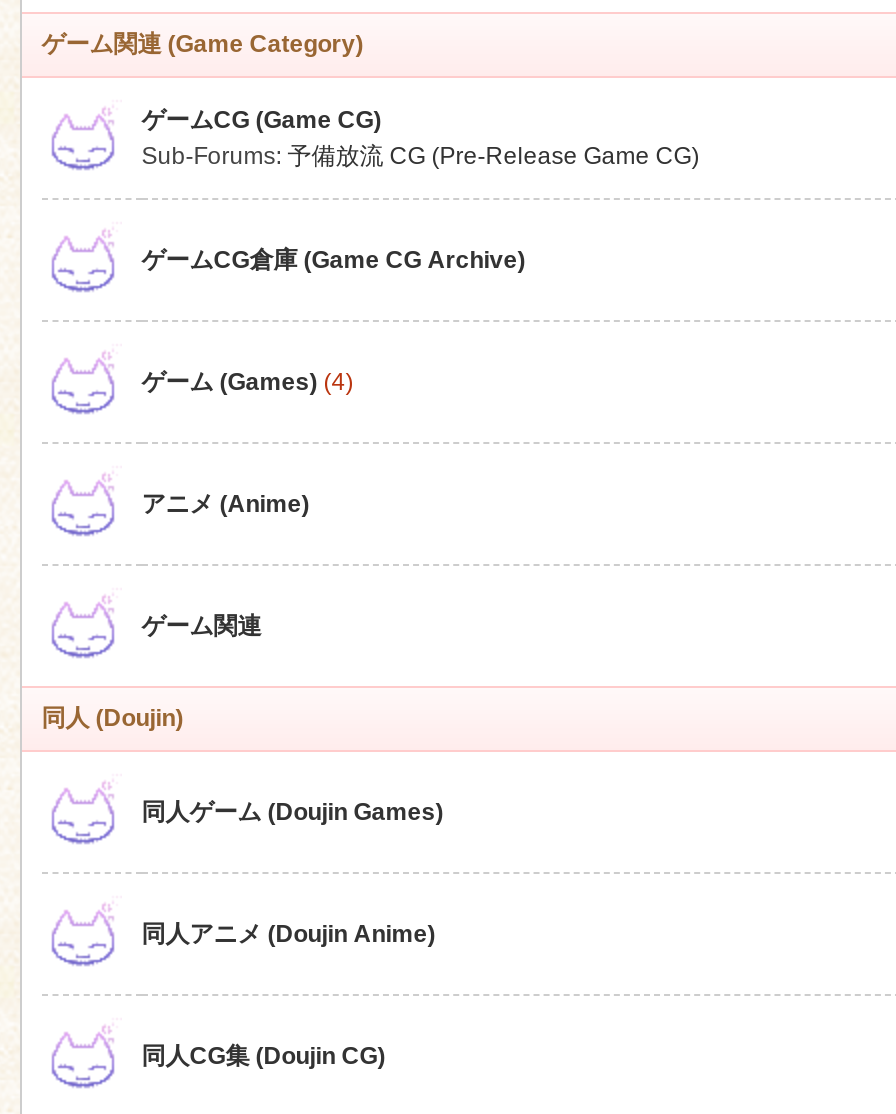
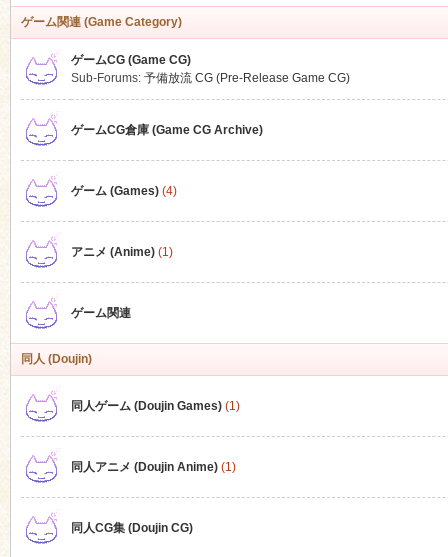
[142,490,310,518] アニメ (Anime) -> [71,245,173,259] アニメ (Anime) (1)
[142,798,444,826] 同人ゲーム (Doujin Games) -> [71,399,240,413] 同人ゲーム (Doujin Games) (1)
[142,920,436,948] 同人アニメ (Doujin Anime) -> [71,460,236,474] 同人アニメ (Doujin Anime) (1)

